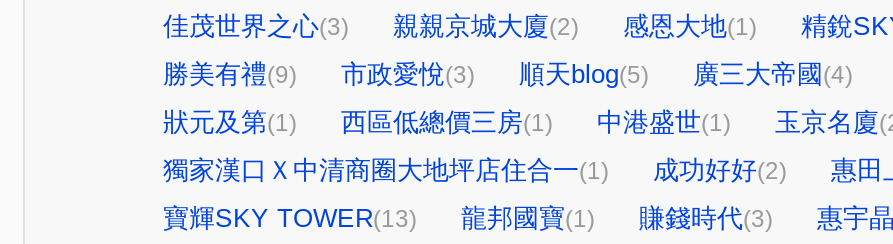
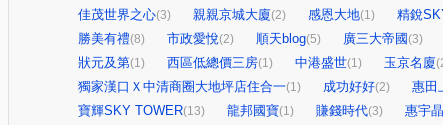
[163,59,297,89] 勝美有禮(9) -> [78,31,145,46] 勝美有禮(8)
[341,59,475,89] 市政愛悅(3) -> [167,31,234,46] 市政愛悅(2)
[693,59,853,89] 廣三大帝國(4) -> [343,31,423,46] 廣三大帝國(3)

